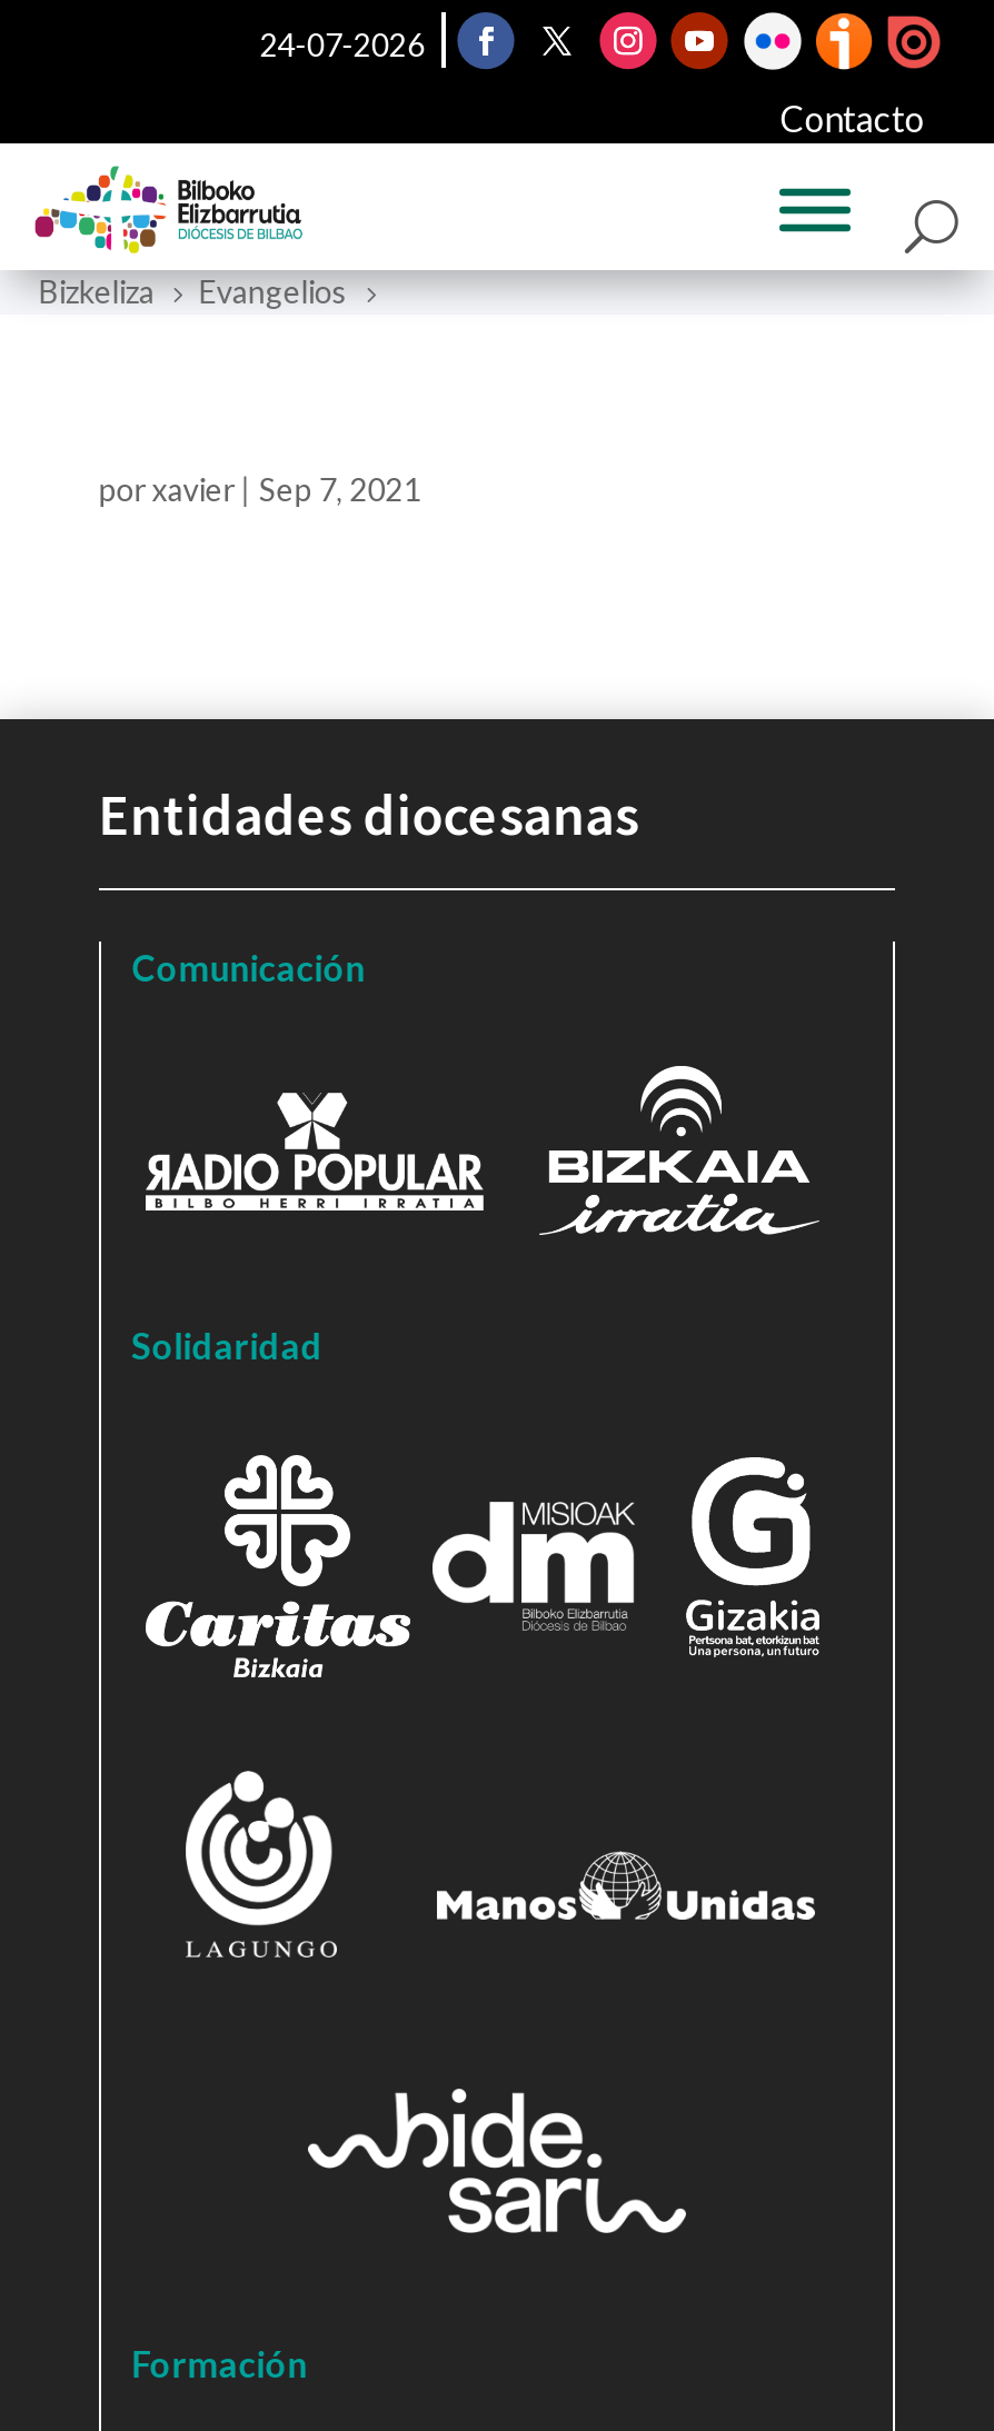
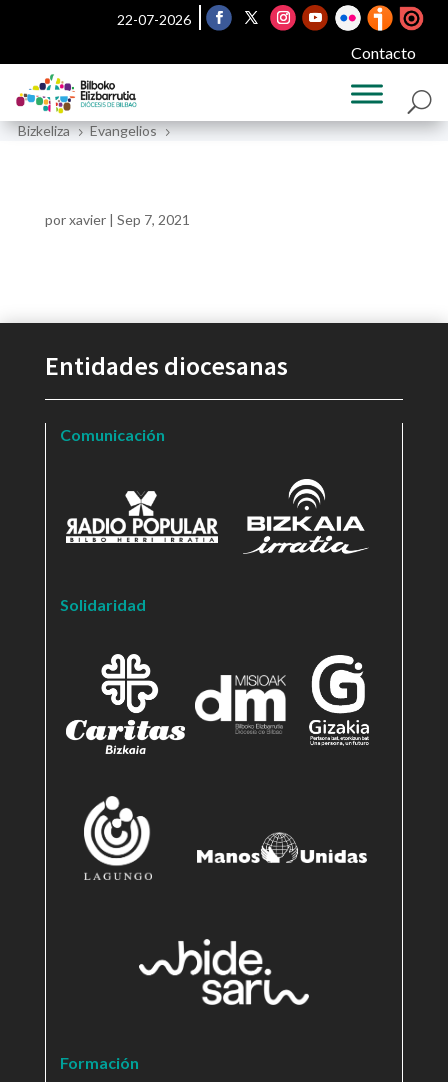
[260,26,424,63] 24-07-2026 -> [117,11,191,28] 22-07-2026

